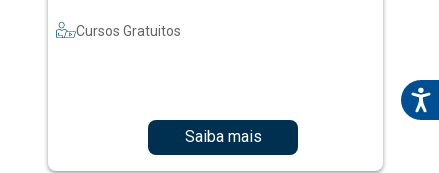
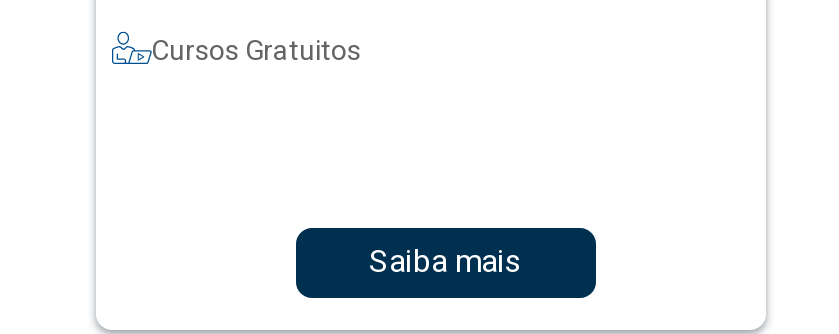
[400,79,436,121] [image] -> none

